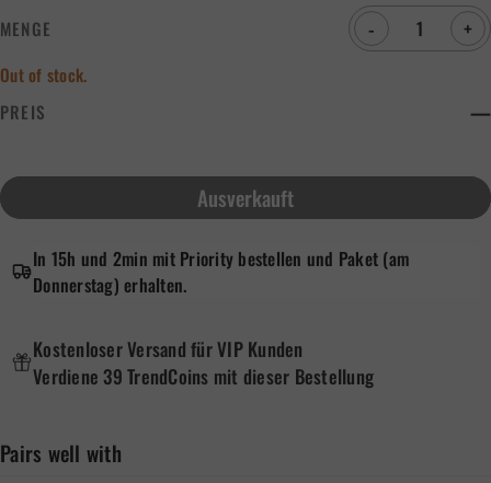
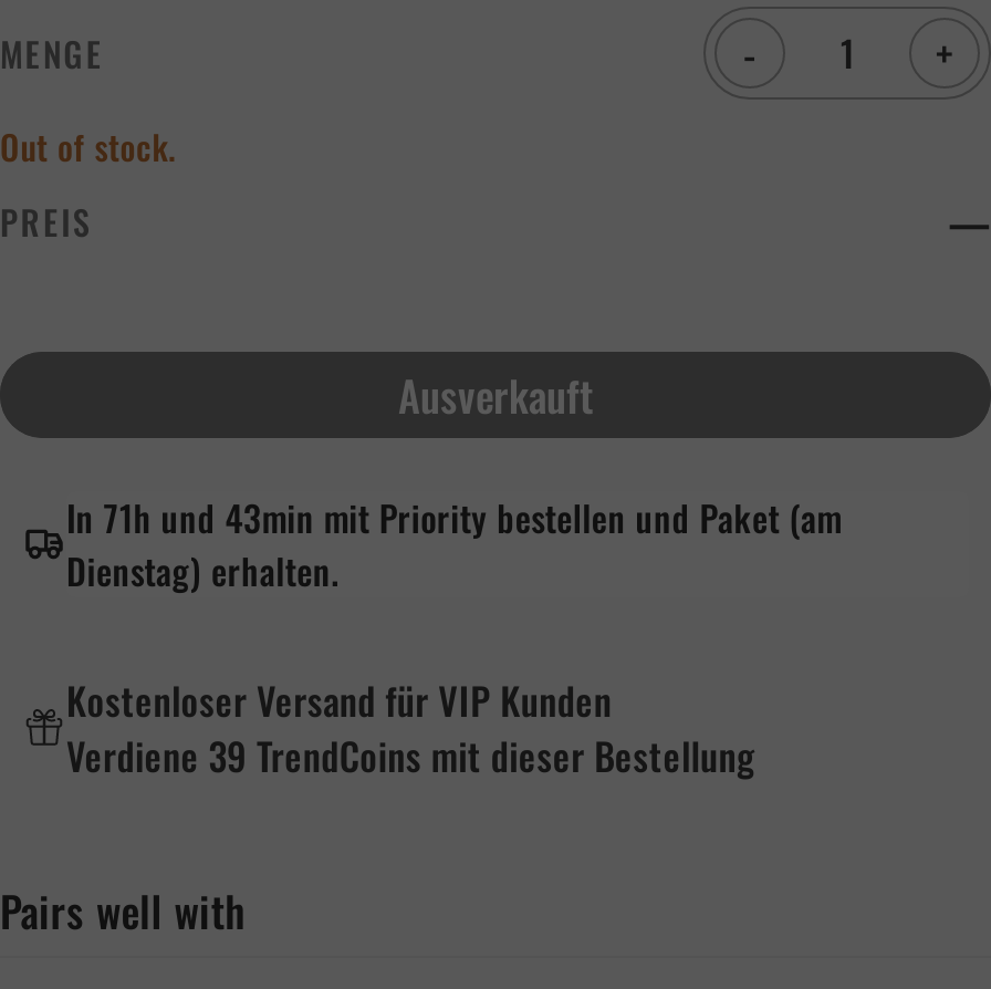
[33,246,409,272] In 15h und 2min mit Priority bestellen und Paket (am -> [66,492,842,545] In 71h und 43min mit Priority bestellen und Paket (am
[33,272,187,298] Donnerstag) erhalten. -> [66,545,338,598] Dienstag) erhalten.

